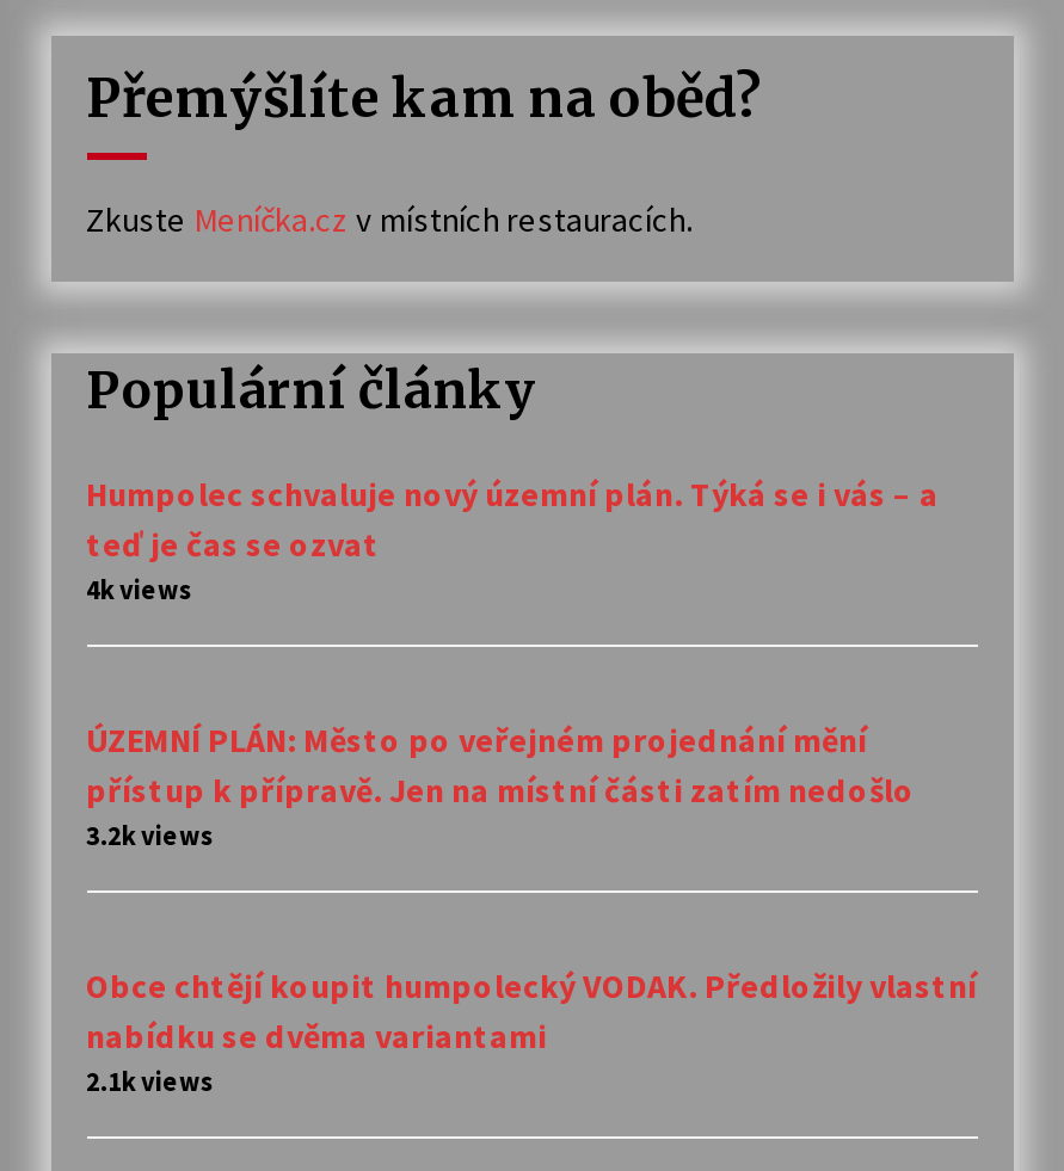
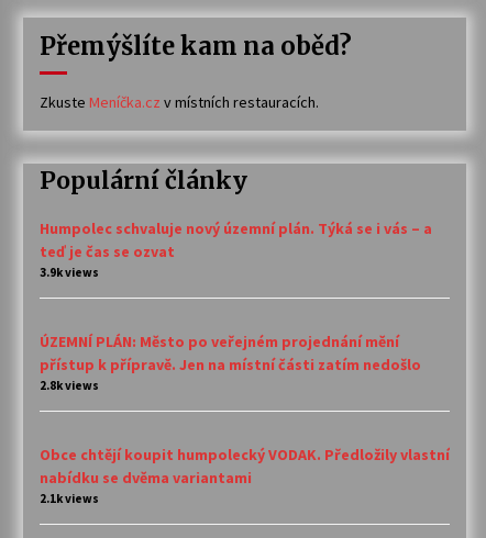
[86,572,193,605] 4k views -> [39,264,98,280] 3.9k views
[86,818,215,851] 3.2k views -> [39,377,98,393] 2.8k views

